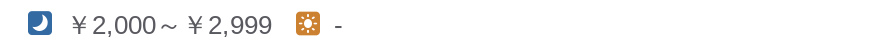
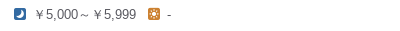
[66,11,272,41] ￥2,000～￥2,999 -> [33,7,136,22] ￥5,000～￥5,999

